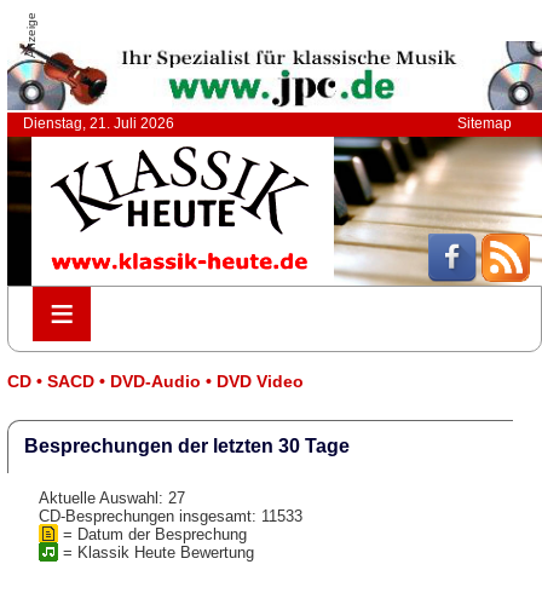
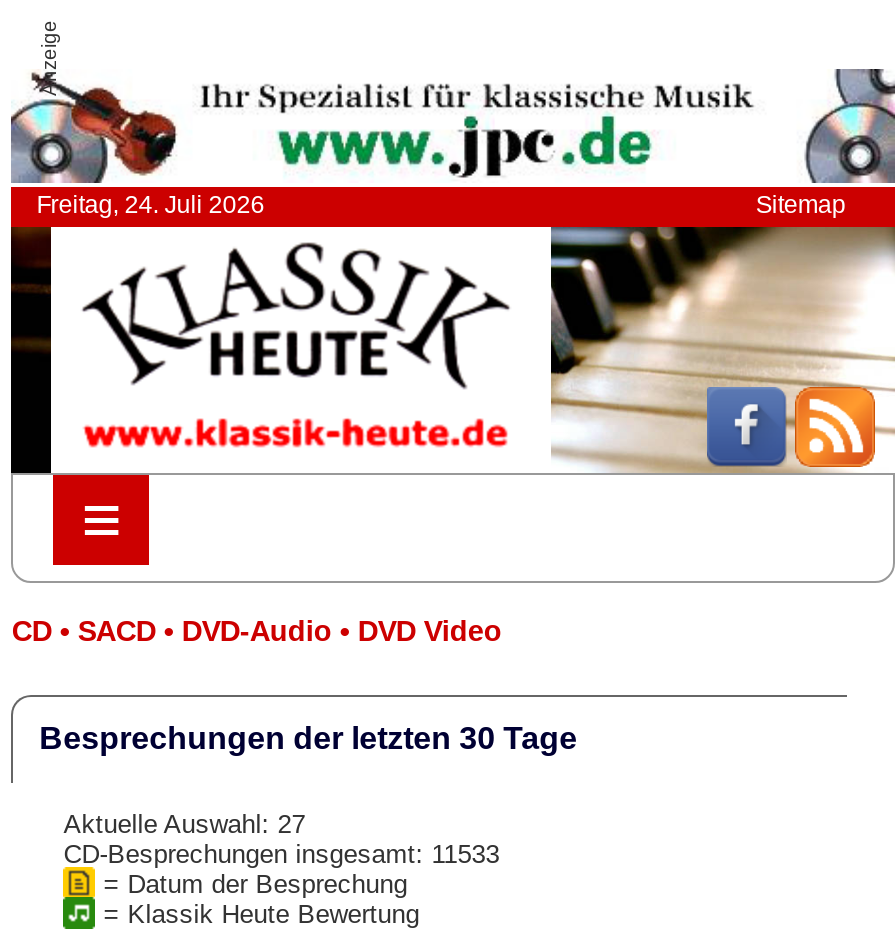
[23,115,174,132] Dienstag, 21. Juli 2026 -> [36,191,264,219] Freitag, 24. Juli 2026

